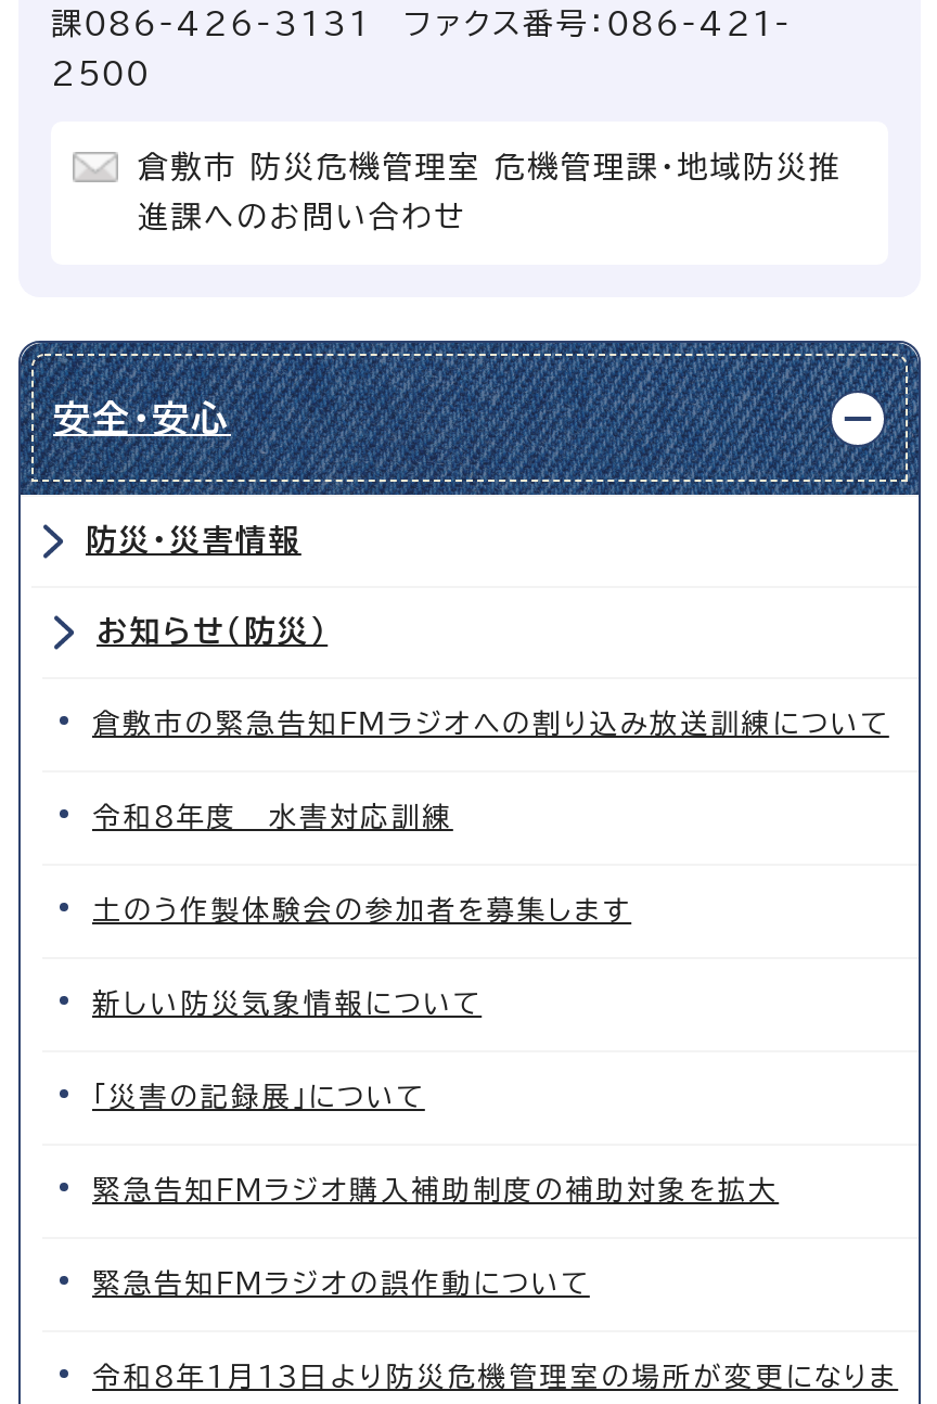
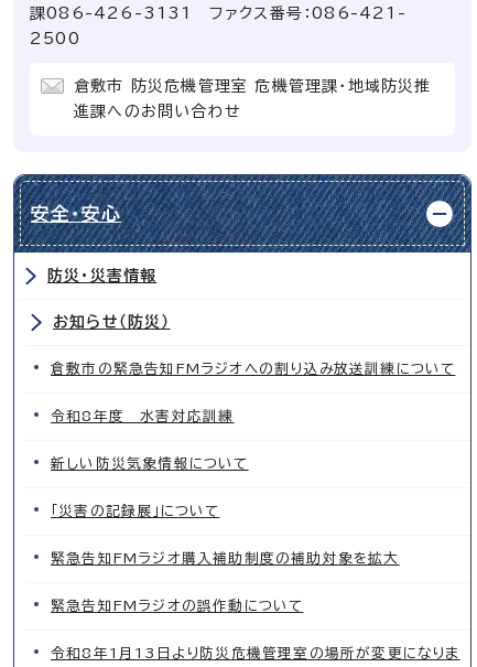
[92,897,631,926] 土のう作製体験会の参加者を募集します -> none

